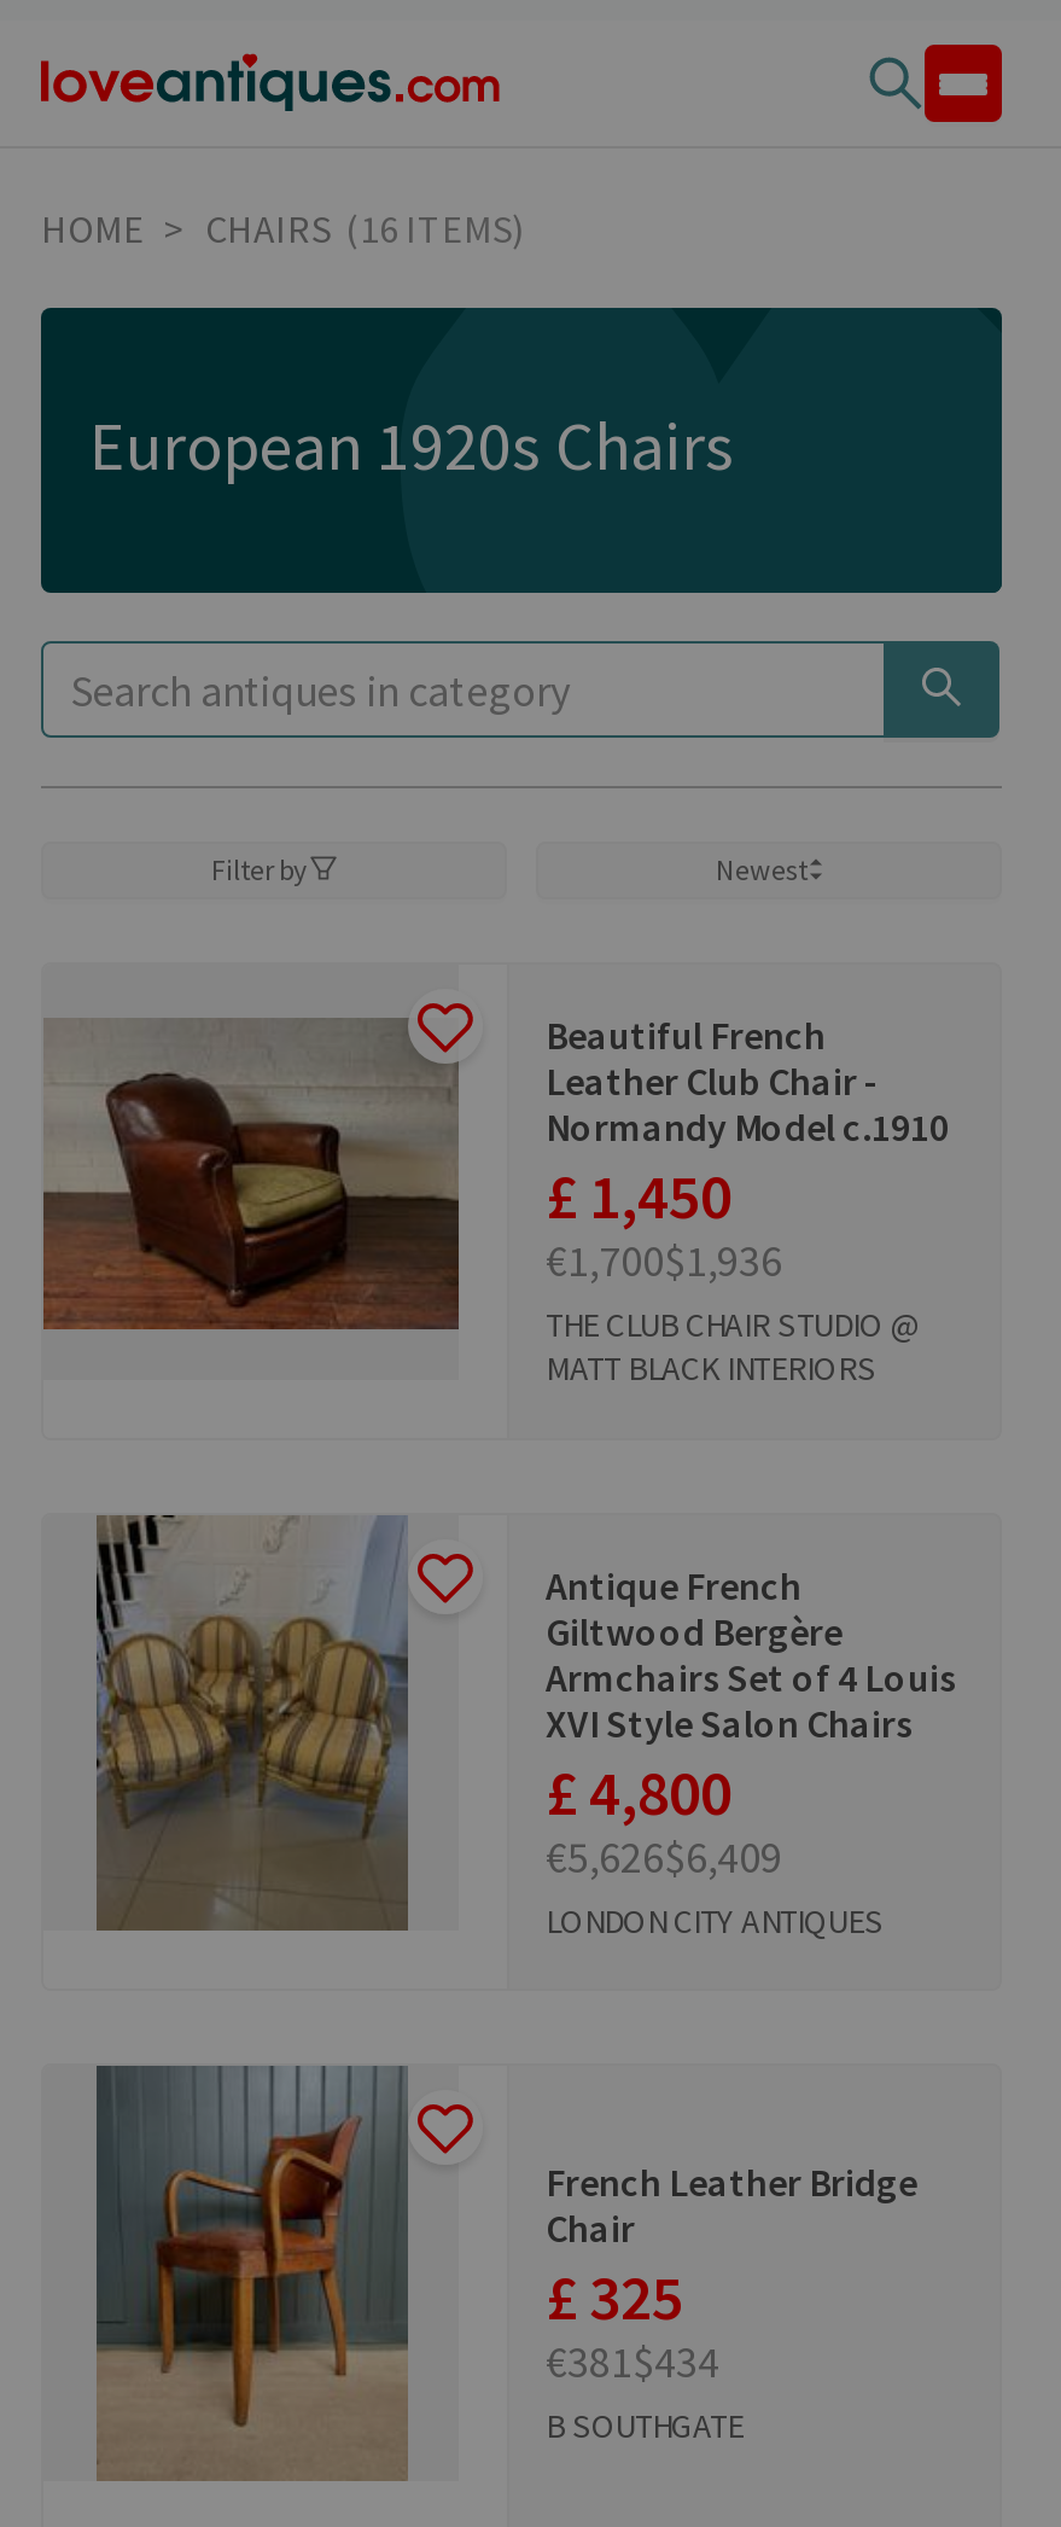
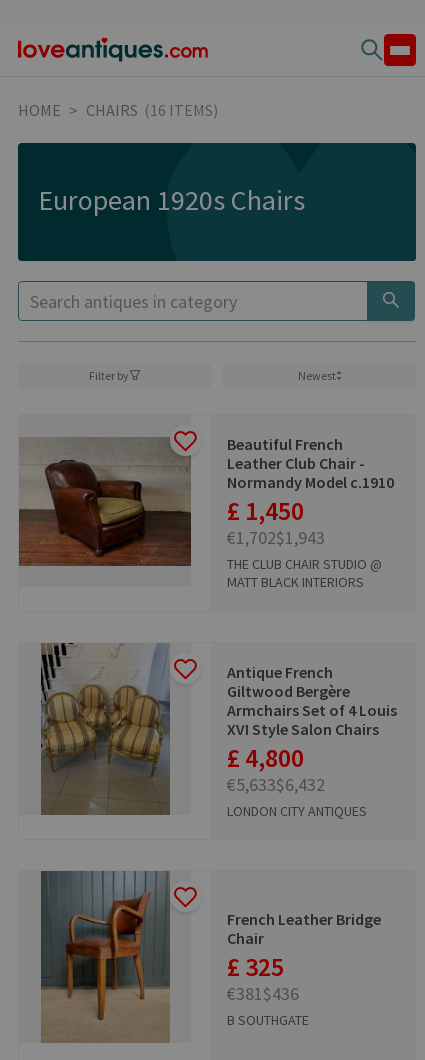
[546,1233,782,1288] €1,700$1,936 -> [227,526,325,549] €1,702$1,943
[546,1828,782,1883] €5,626$6,409 -> [227,772,325,795] €5,633$6,432
[546,2333,719,2388] €381$434 -> [227,981,299,1004] €381$436

